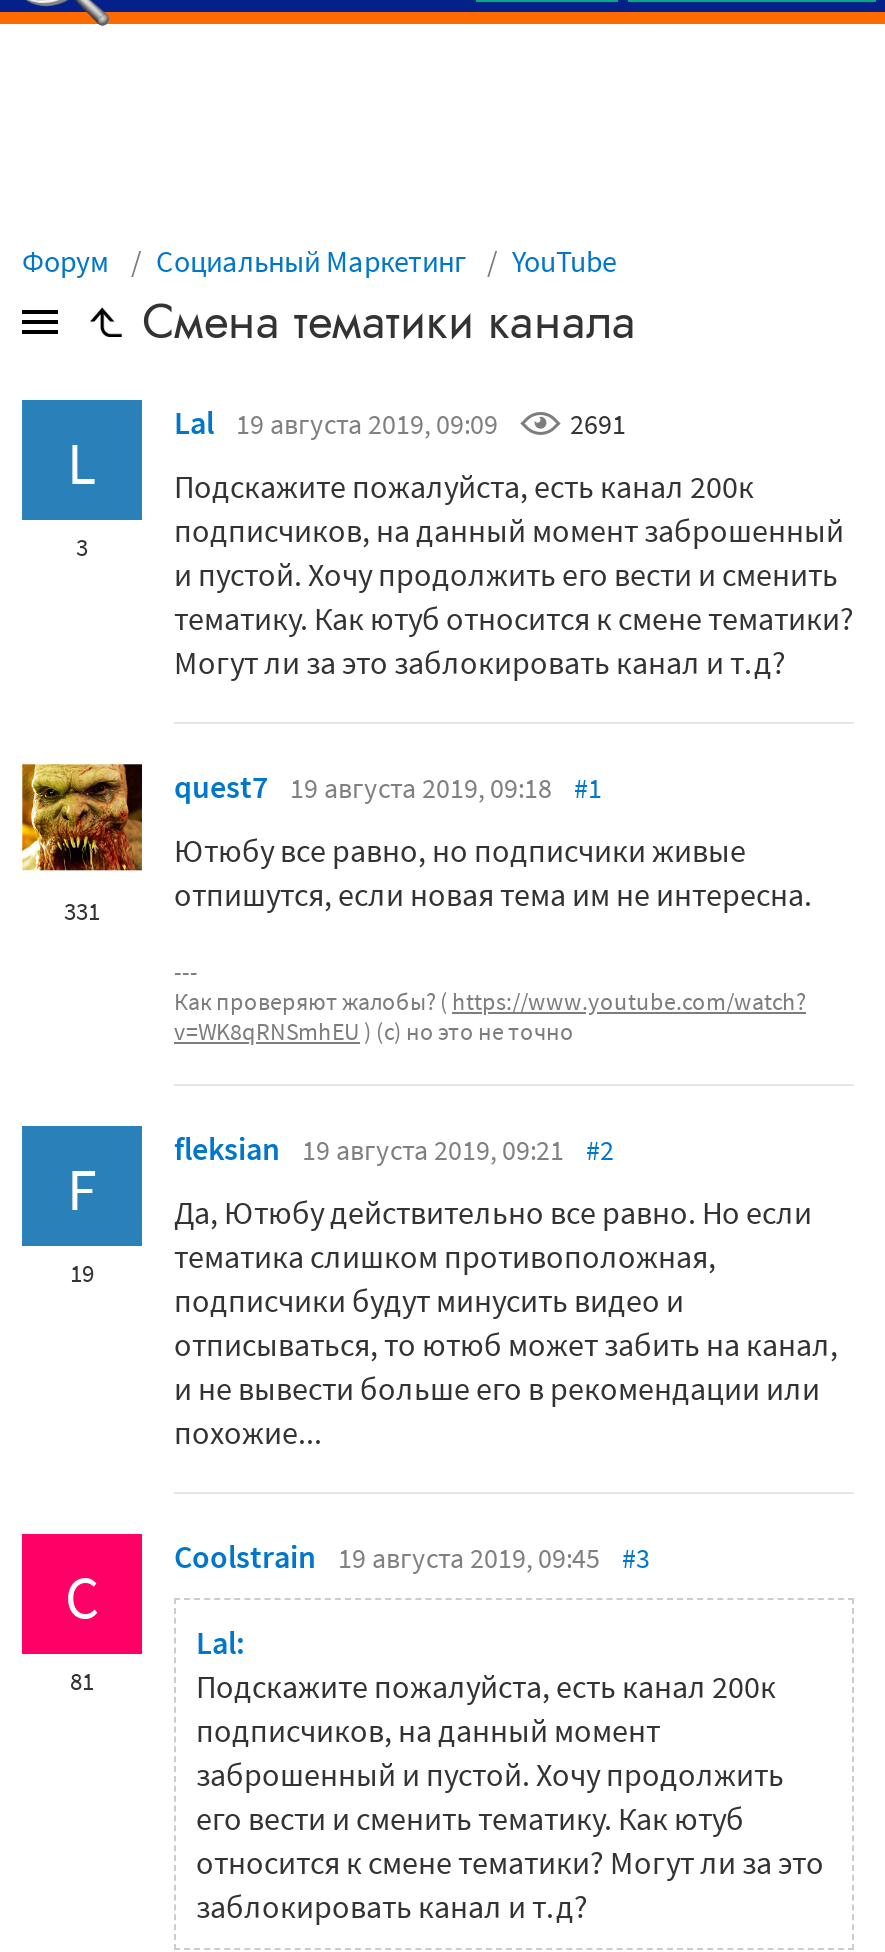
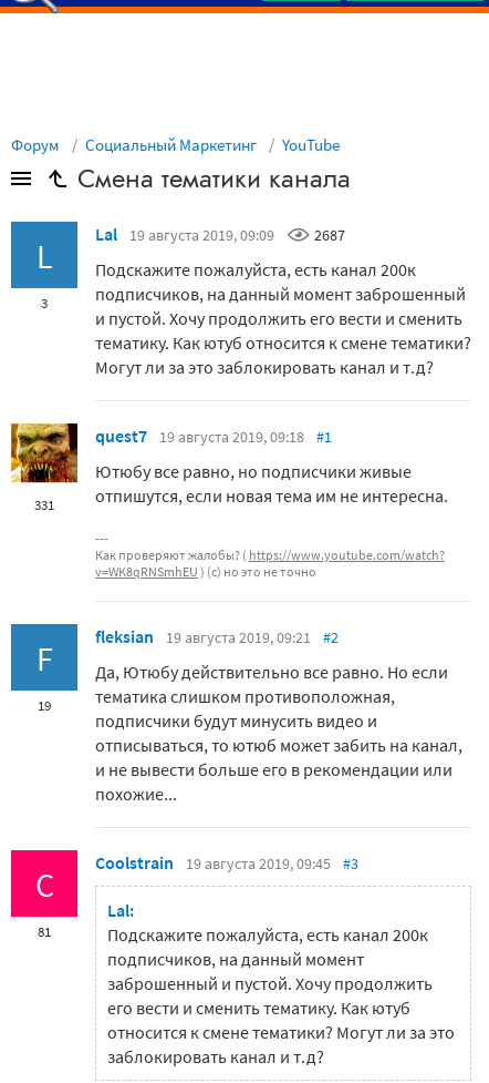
[174,402,626,442] Lal 19 августа 2019, 09:09 2691 -> [95,223,345,245] Lal 19 августа 2019, 09:09 2687

